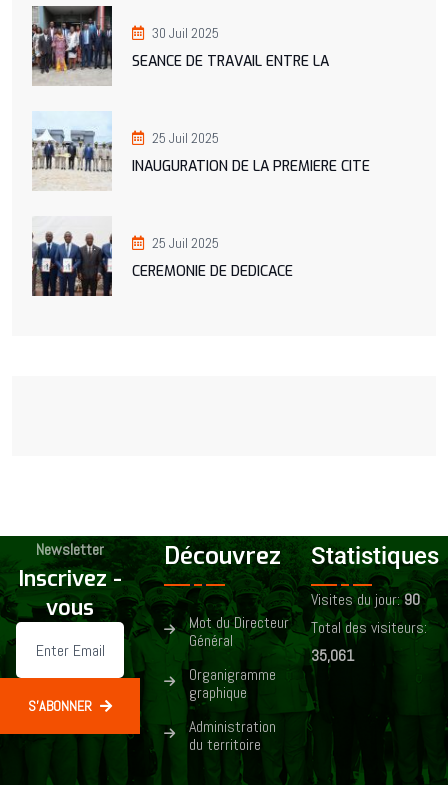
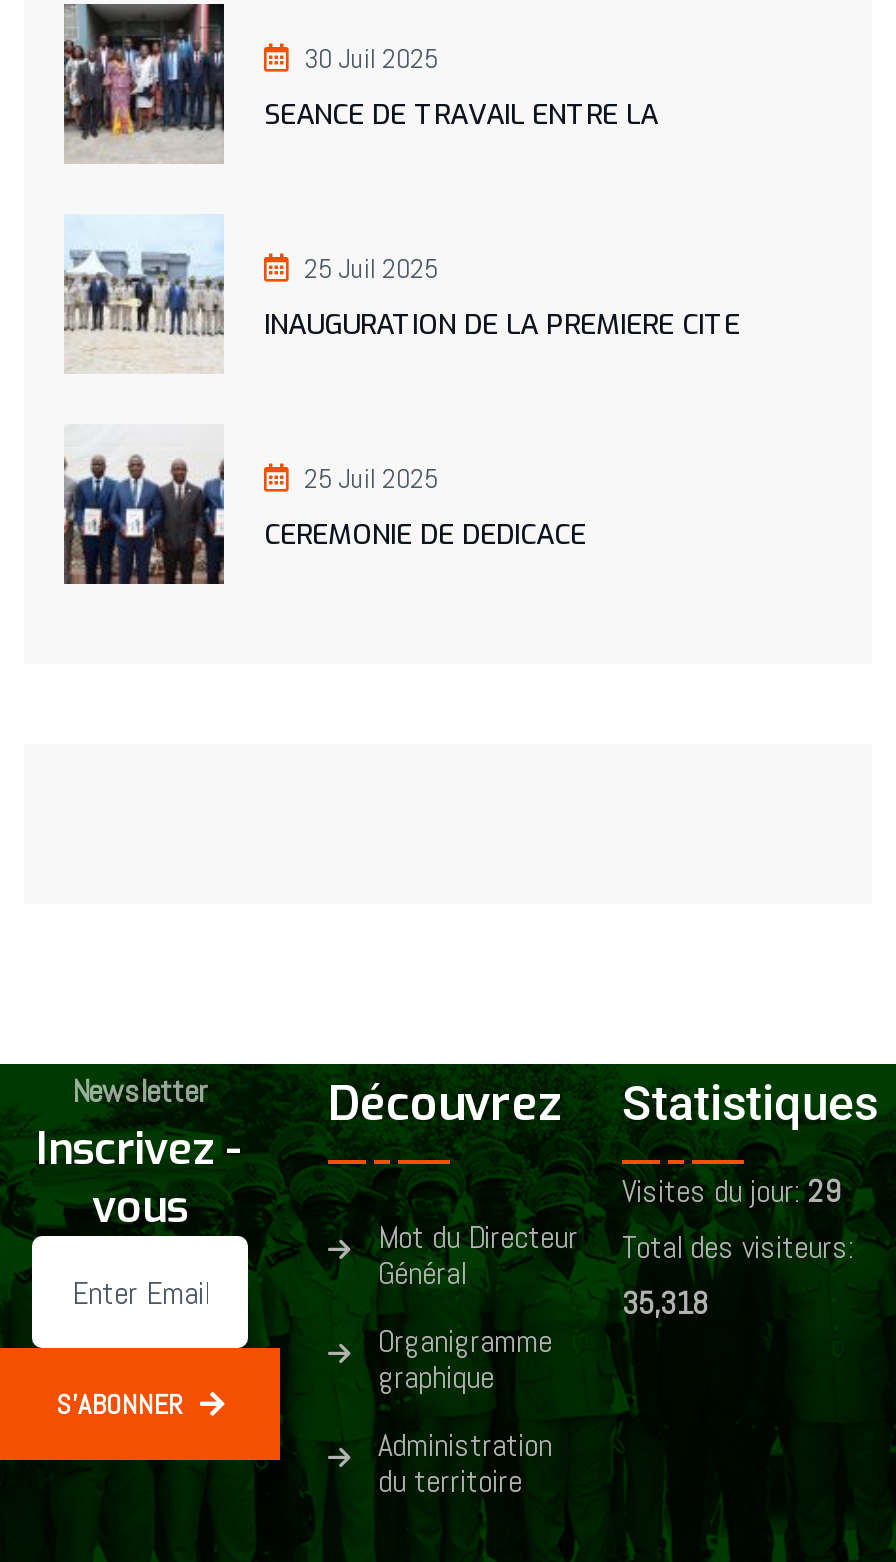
[311,589,420,610] Visites du jour: 90 -> [622,1170,840,1212] Visites du jour: 29
[311,645,354,666] 35,061 -> [622,1282,708,1324] 35,318

